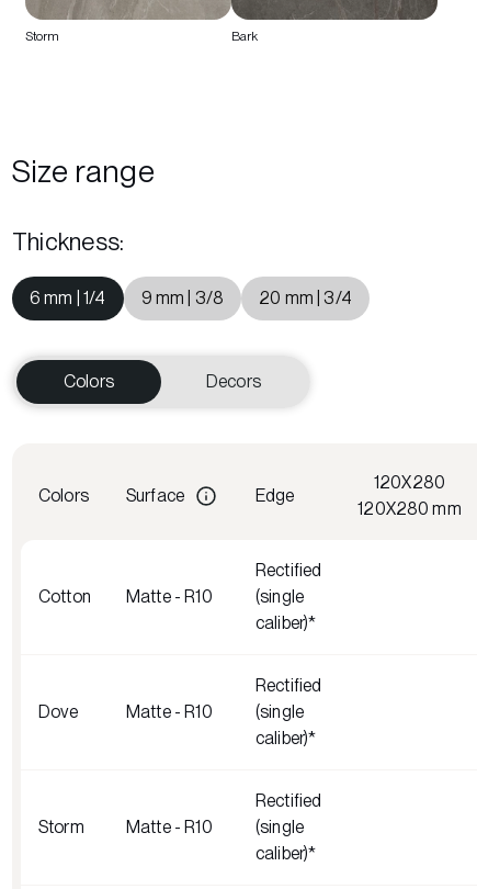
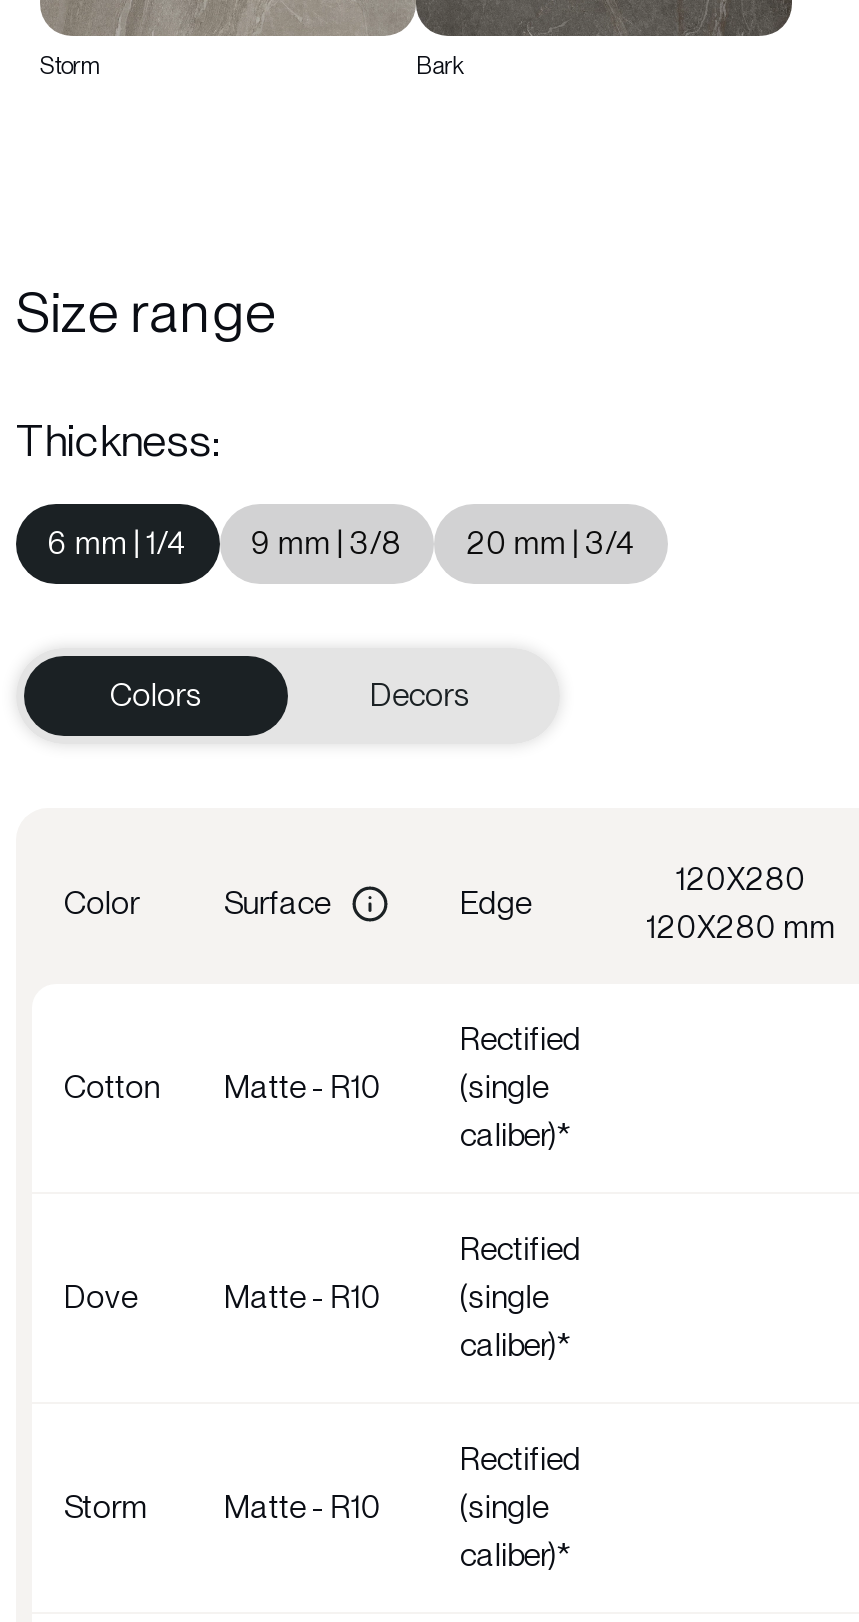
[38,485,89,506] Colors -> [64,884,140,922] Color

